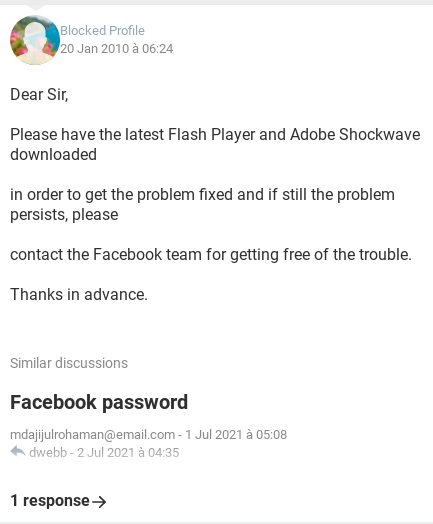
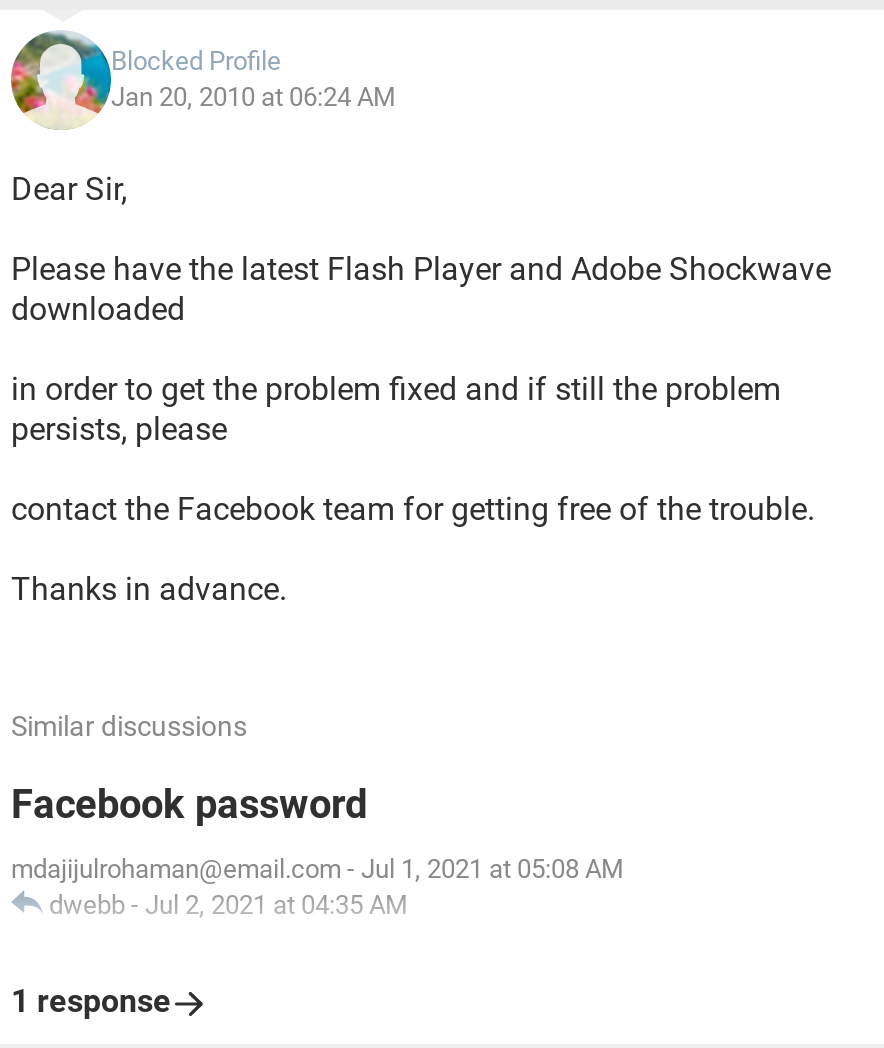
[60,41,173,56] 20 Jan 2010 à 06:24 -> [111,82,395,112] Jan 20, 2010 at 06:24 AM
[10,427,287,460] mdajijulrohaman@email.com - 1 Jul 2021 à 05:08 | dwebb - 2 Jul 2021 à 04:35 -> [11,854,623,920] mdajijulrohaman@email.com - Jul 1, 2021 at 05:08 AM | dwebb - Jul 2, 2021 at 04:35 AM

